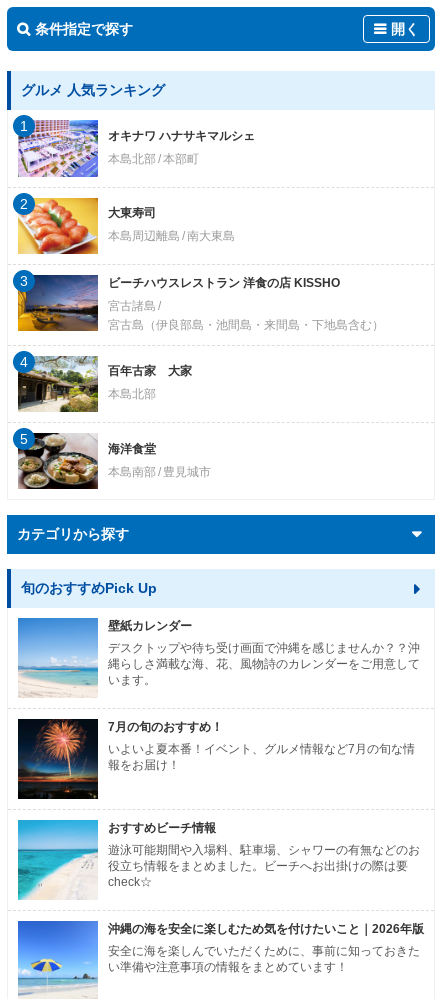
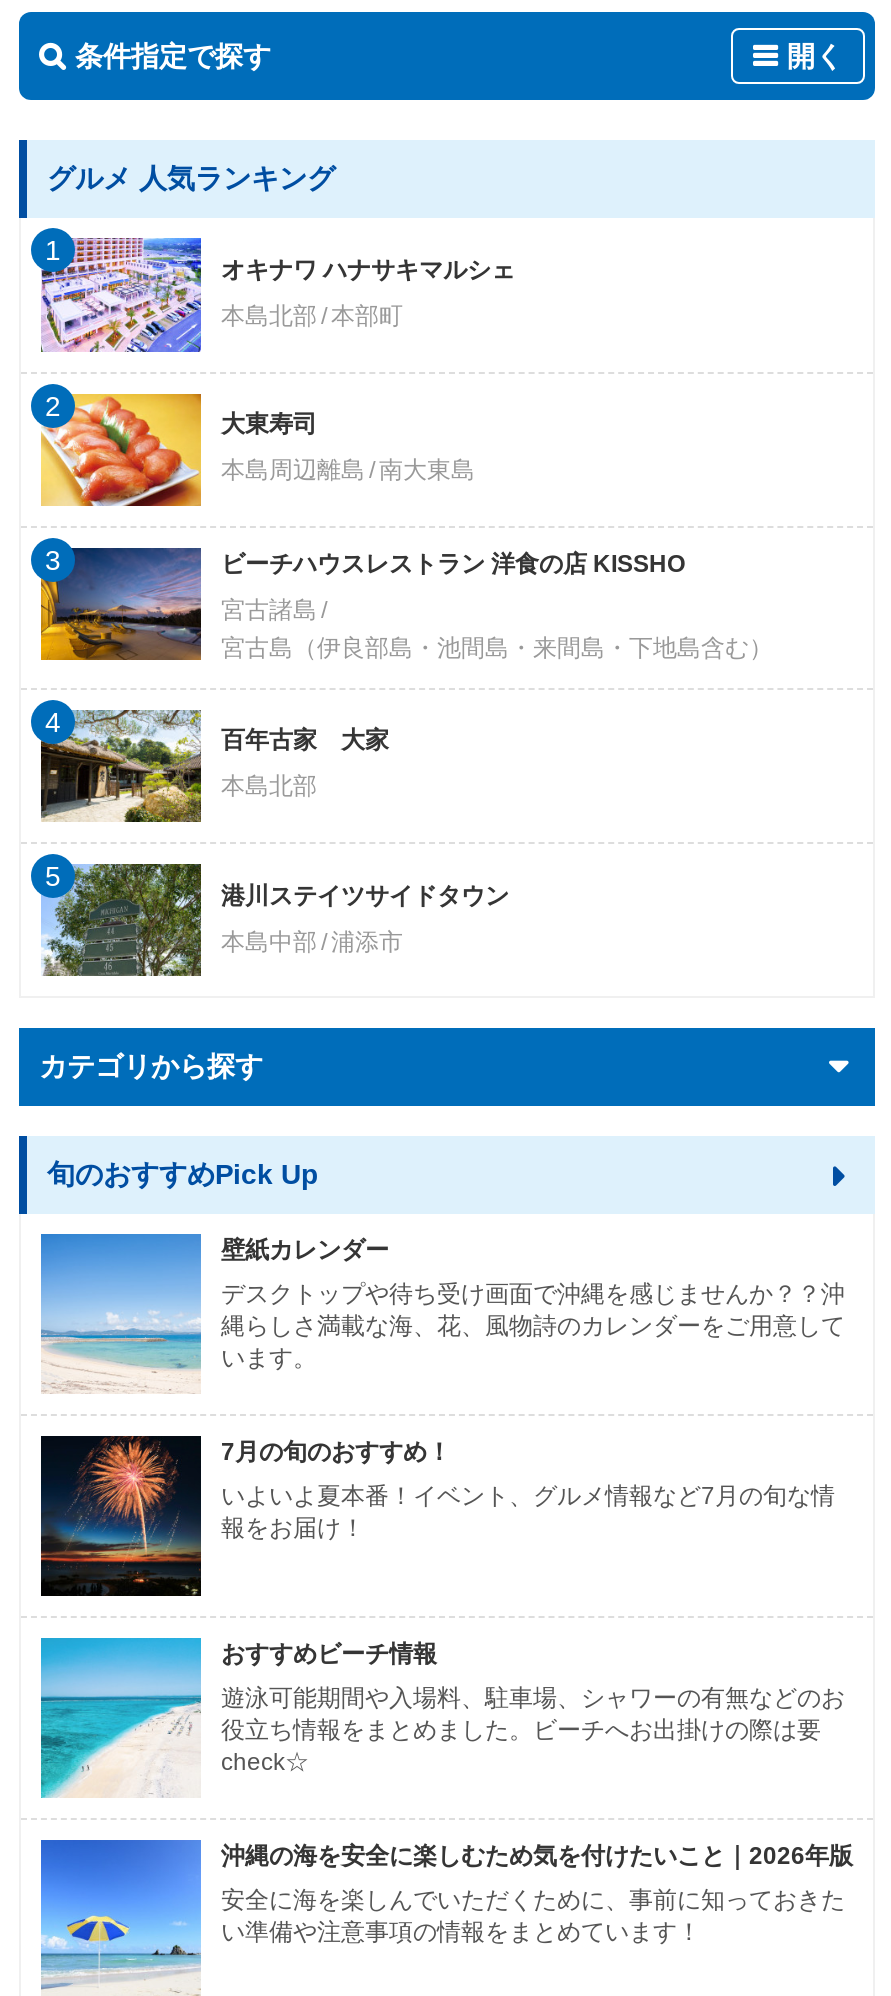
[17,432,156,490] [image] | 海洋食堂 -> [41,862,509,978] [image] | 港川ステイツサイドタウン
[108,465,211,479] 本島南部 豊見城市 -> [221,927,403,955] 本島中部 浦添市

